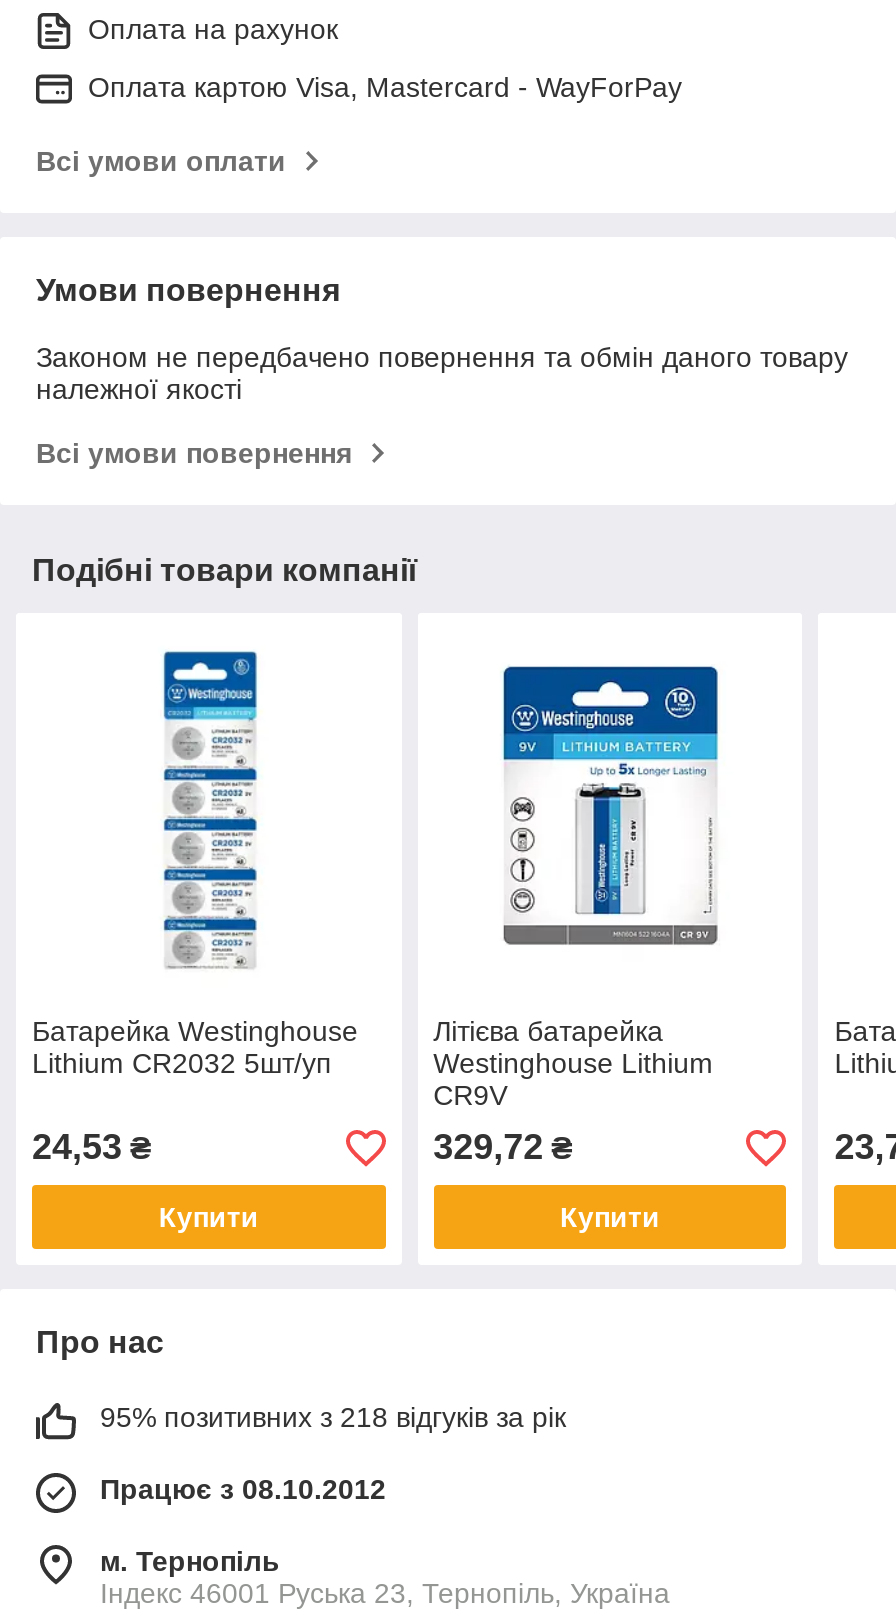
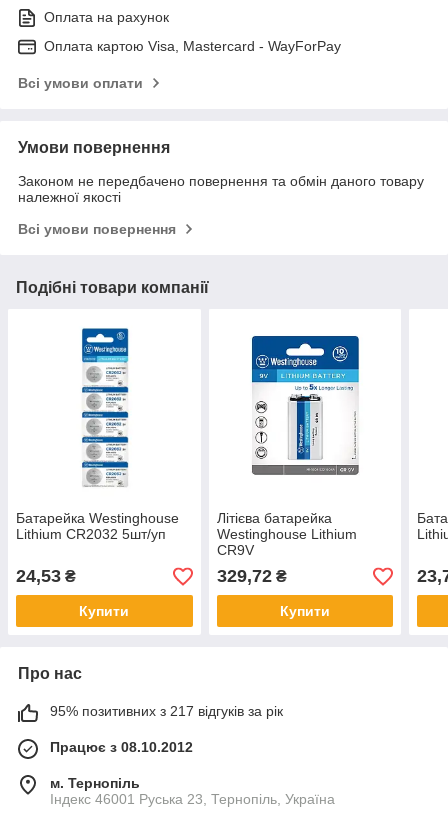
[100,1402,566,1434] 95% позитивних з 218 відгуків за рік -> [50,703,283,719] 95% позитивних з 217 відгуків за рік

